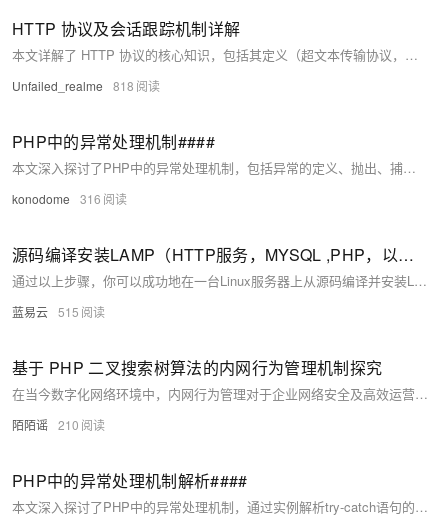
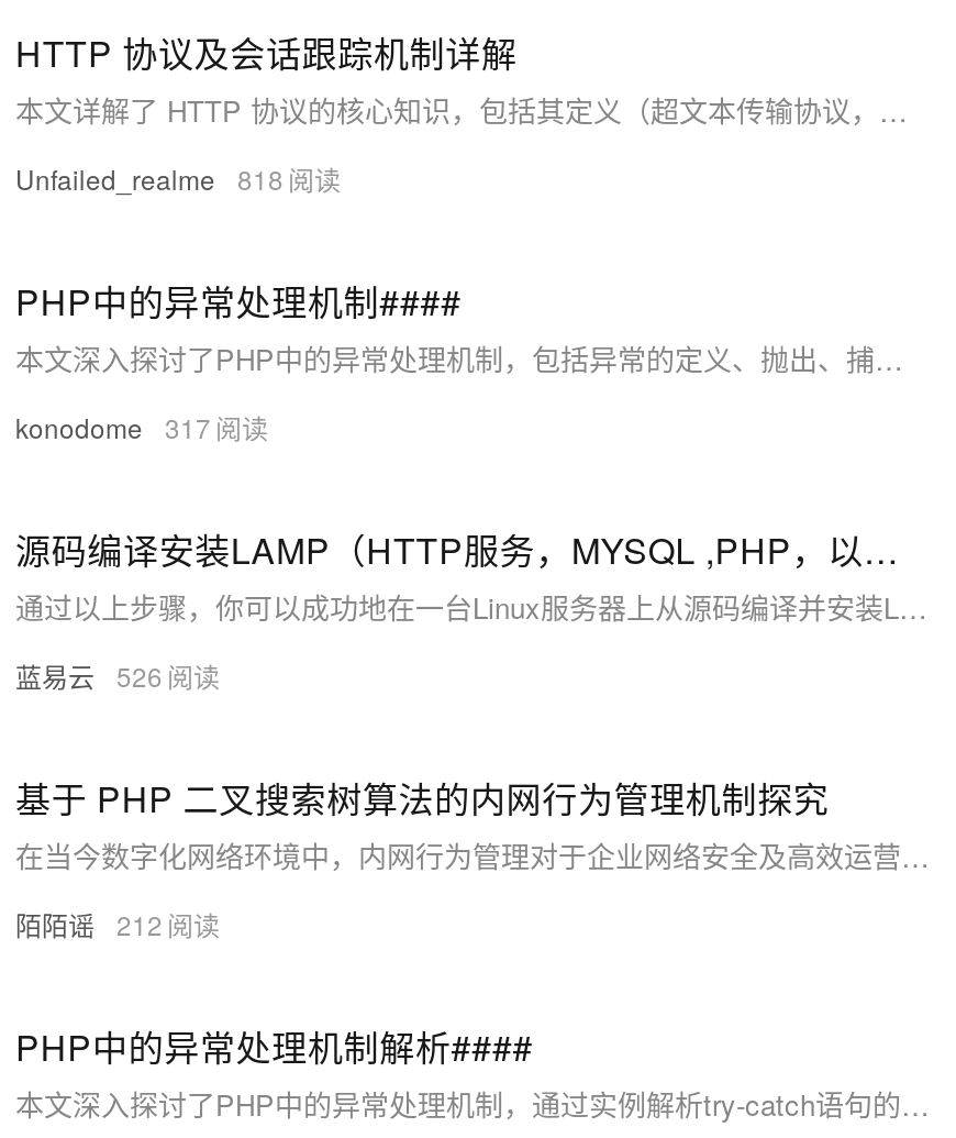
[12,190,101,207] konodome 316 -> [15,408,211,445] konodome 317
[12,303,79,320] 蓝易云 515 -> [15,656,163,694] 蓝易云 526
[12,416,79,433] 陌陌谣 210 -> [15,905,163,942] 陌陌谣 212

